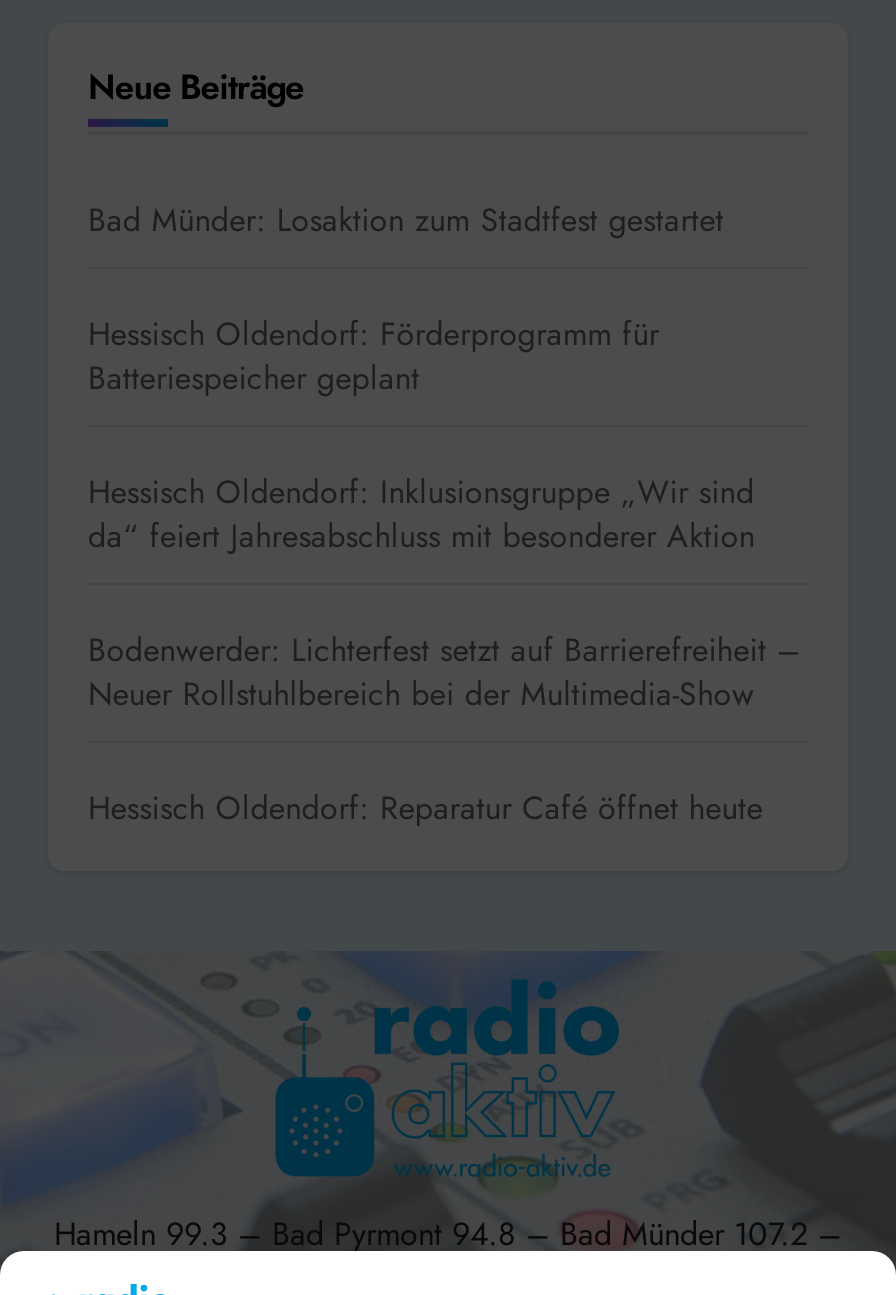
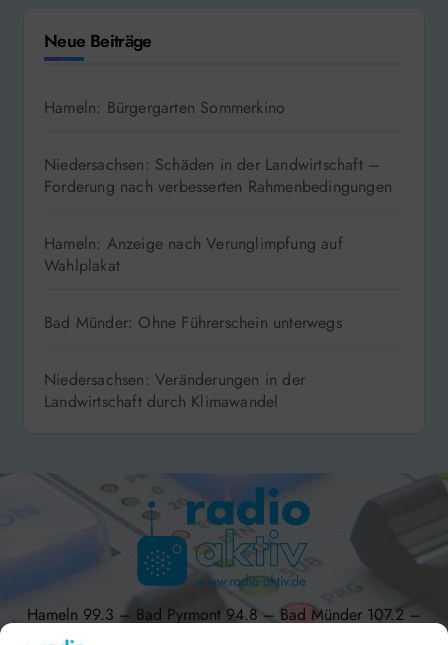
[88,198,724,244] Bad Münder: Losaktion zum Stadtfest gestartet -> [44,96,285,119] Hameln: Bürgergarten Sommerkino
[88,312,659,402] Hessisch Oldendorf: Förderprogramm für | Batteriespeicher geplant -> [44,153,392,198] Niedersachsen: Schäden in der Landwirtschaft – | Forderung nach verbesserten Rahmenbedingungen
[88,470,755,560] Hessisch Oldendorf: Inklusionsgruppe „Wir sind | da“ feiert Jahresabschluss mit besonderer Aktion -> [44,232,343,277] Hameln: Anzeige nach Verunglimpfung auf | Wahlplakat
[88,628,801,718] Bodenwerder: Lichterfest setzt auf Barrierefreiheit – | Neuer Rollstuhlbereich bei der Multimedia-Show -> [44,311,342,334] Bad Münder: Ohne Führerschein unterwegs
[88,786,763,832] Hessisch Oldendorf: Reparatur Café öffnet heute -> [44,368,305,413] Niedersachsen: Veränderungen in der | Landwirtschaft durch Klimawandel

